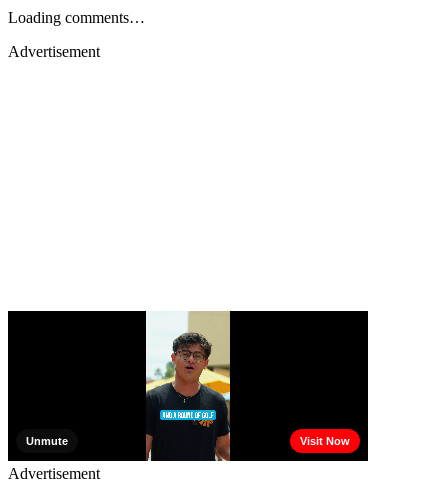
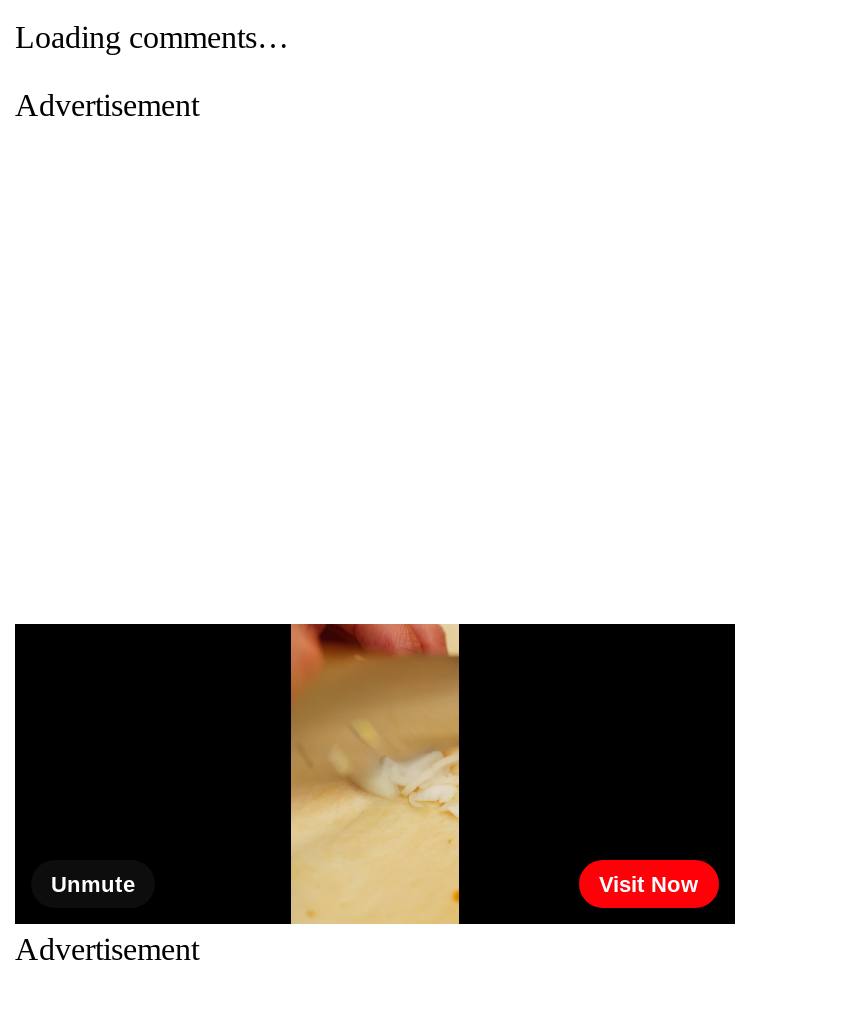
[145,311,231,462] [image] -> [289,622,461,924] [image]

